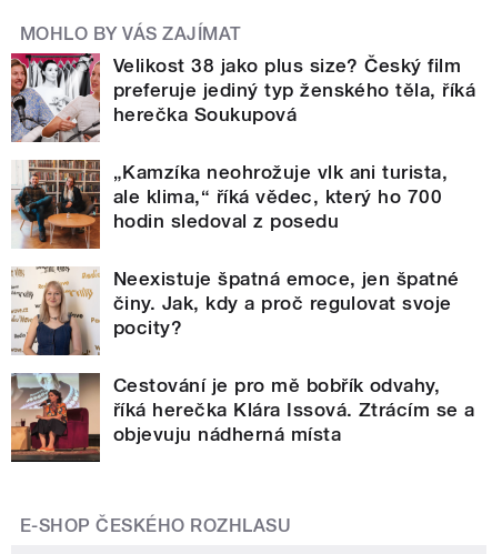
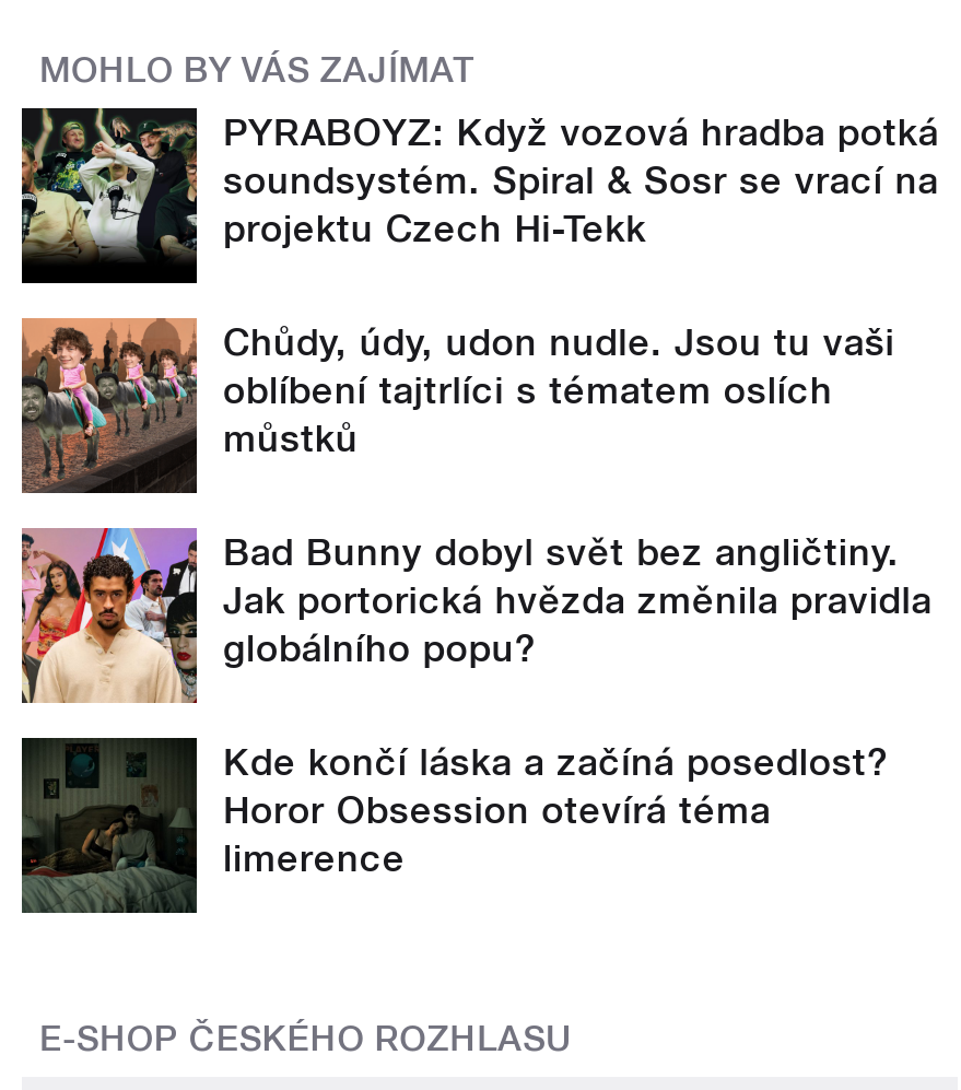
[10,52,476,143] [image] | Velikost 38 jako plus size? Český film | preferuje jediný typ ženského těla, říká | herečka Soukupová -> [20,106,939,285] [image] | PYRABOYZ: Když vozová hradba potká | soundsystém. Spiral & Sosr se vrací na | projektu Czech Hi-Tekk
[10,159,448,250] [image] | „Kamzíka neohrožuje vlk ani turista, | ale klima,“ říká vědec, který ho 700 | hodin sledoval z posedu -> [20,316,895,495] [image] | Chůdy, údy, udon nudle. Jsou tu vaši | oblíbení tajtrlíci s tématem oslích | můstků
[11,265,460,356] [image] | Neexistuje špatná emoce, jen špatné | činy. Jak, kdy a proč regulovat svoje | pocity? -> [20,526,932,703] [image] | Bad Bunny dobyl svět bez angličtiny. | Jak portorická hvězda změnila pravidla | globálního popu?
[10,372,475,461] [image] | Cestování je pro mě bobřík odvahy, | říká herečka Klára Issová. Ztrácím se a | objevuju nádherná místa -> [20,736,889,913] [image] | Kde končí láska a začíná posedlost? | Horor Obsession otevírá téma | limerence

